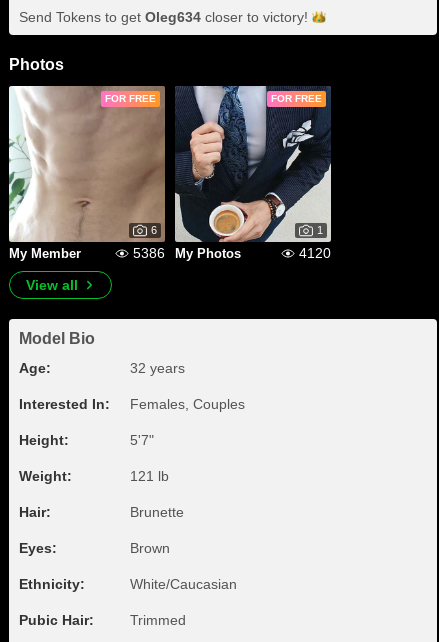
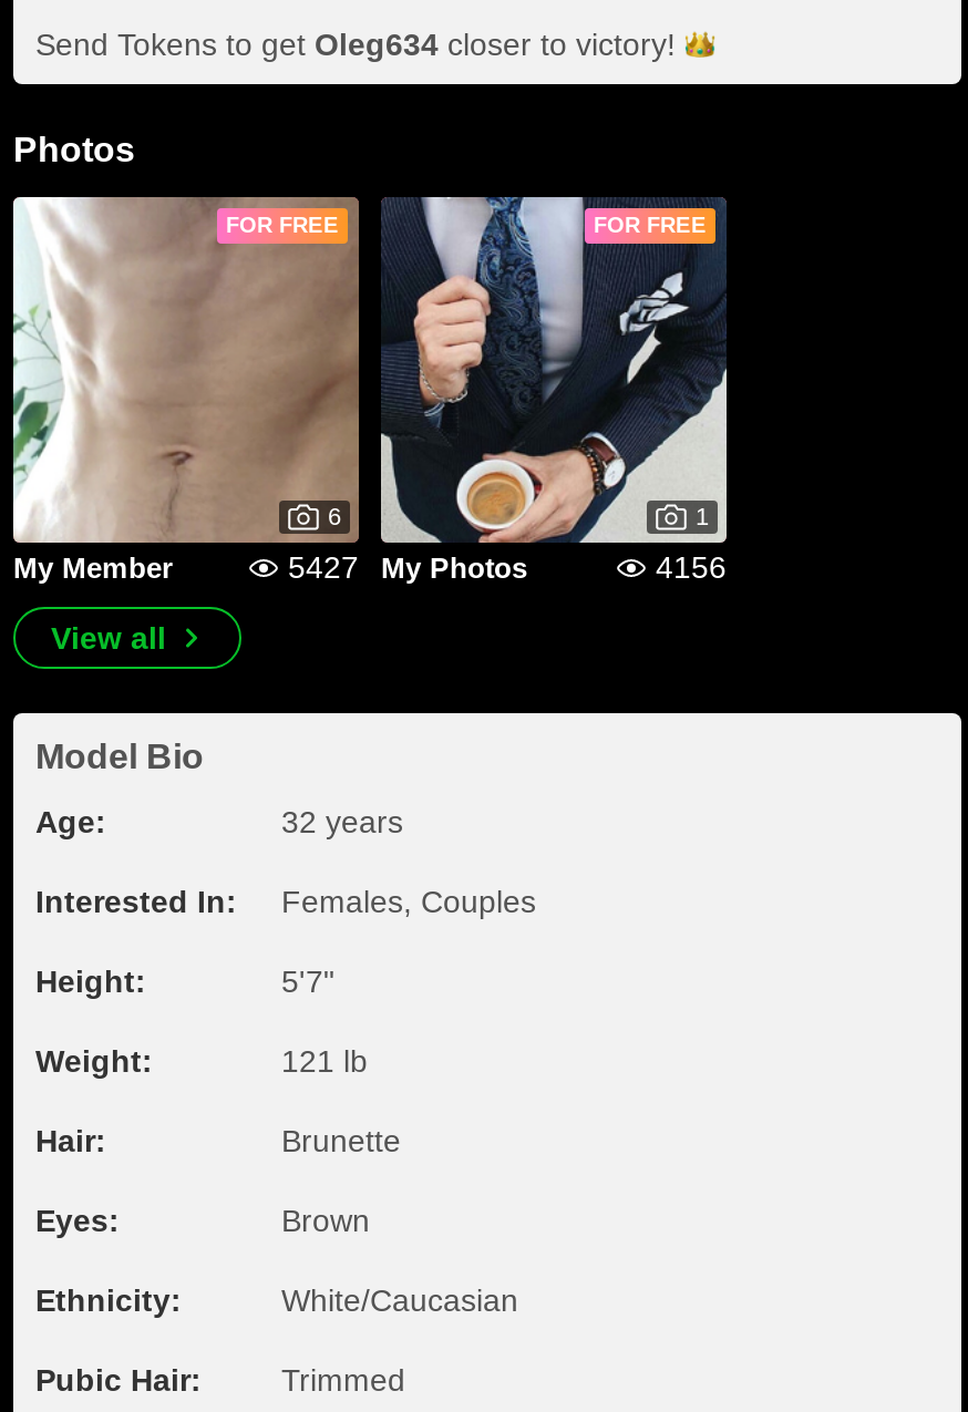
[133,245,241,261] 5386 My Photos -> [288,549,527,585] 5427 My Photos
[299,245,331,261] 4120 -> [656,549,727,585] 4156

